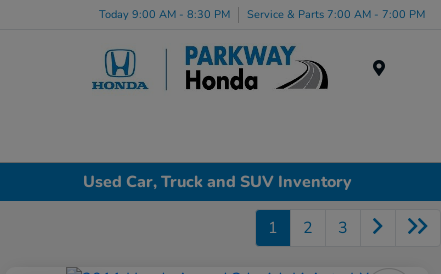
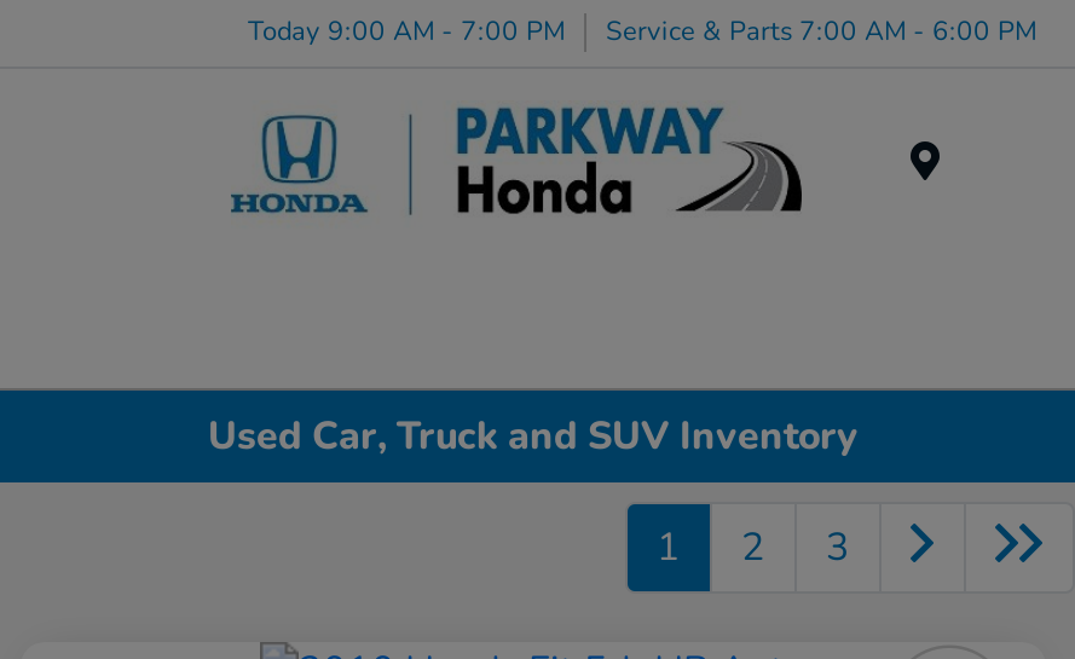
[99,6,230,21] Today 9:00 AM - 8:30 PM -> [248,12,565,48] Today 9:00 AM - 7:00 PM
[247,6,425,21] Service & Parts 7:00 AM - 7:00 PM -> [606,12,1036,48] Service & Parts 7:00 AM - 6:00 PM

